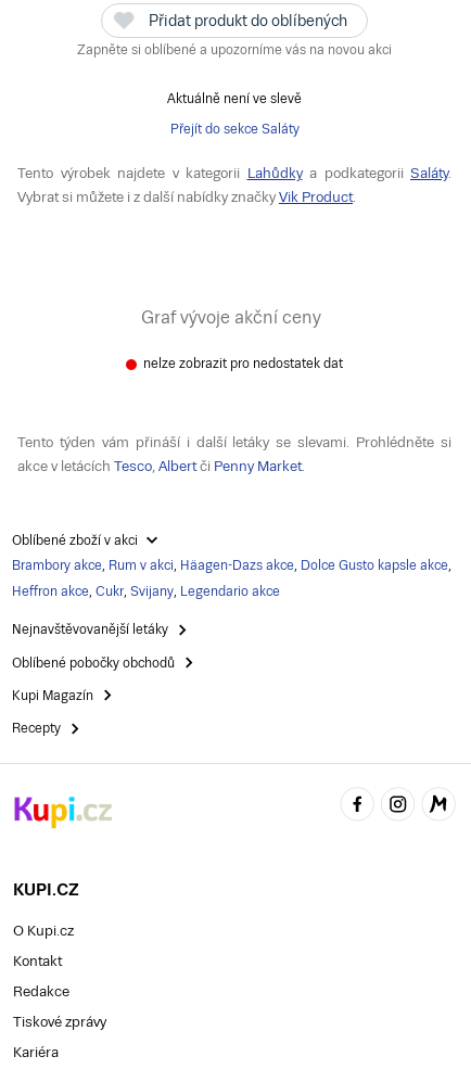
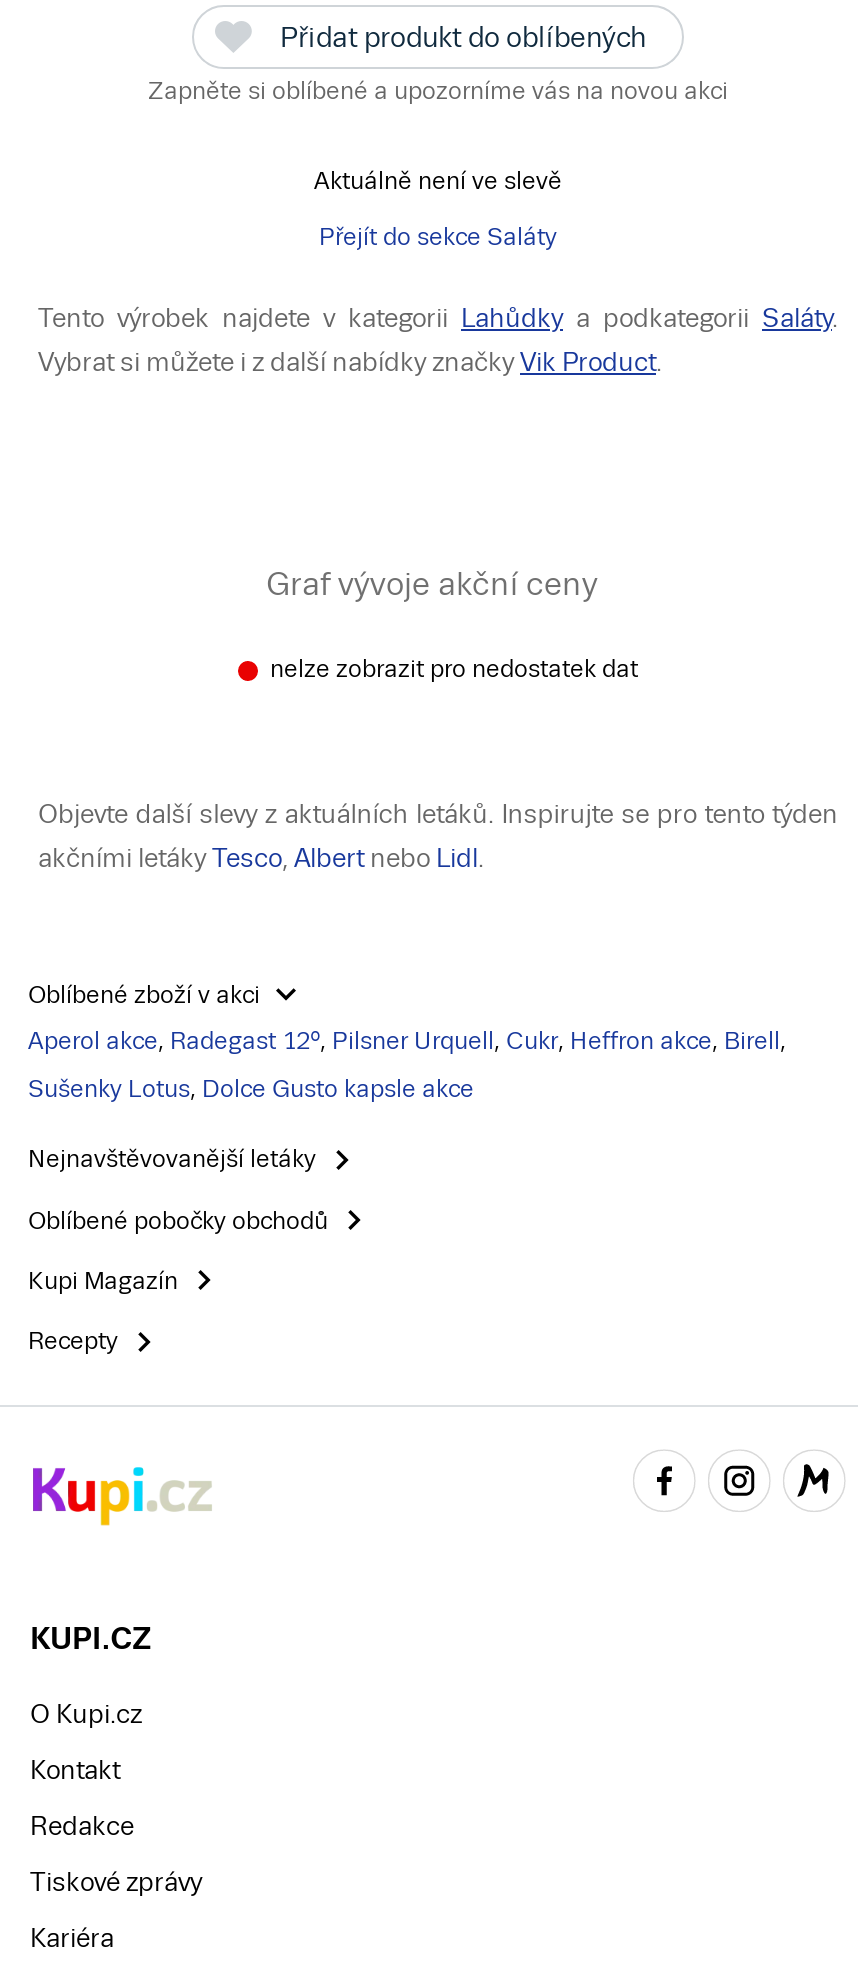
[17,434,451,450] Tento týden vám přináší i další letáky se slevami. Prohlédněte si -> [38,799,838,829] Objevte další slevy z aktuálních letáků. Inspirujte se pro tento týden
[17,458,305,474] akce v letácíchTesco, Albert či Penny Market. -> [38,843,484,873] akčními letákyTesco, Albert nebo Lidl.
[12,558,451,573] Brambory akce, Rum v akci, Häagen-Dazs akce, Dolce Gusto kapsle akce, -> [28,1028,786,1056] Aperol akce, Radegast 12°, Pilsner Urquell, Cukr, Heffron akce, Birell,
[12,584,280,599] Heffron akce, Cukr, Svijany, Legendario akce -> [28,1076,474,1104] Sušenky Lotus, Dolce Gusto kapsle akce

